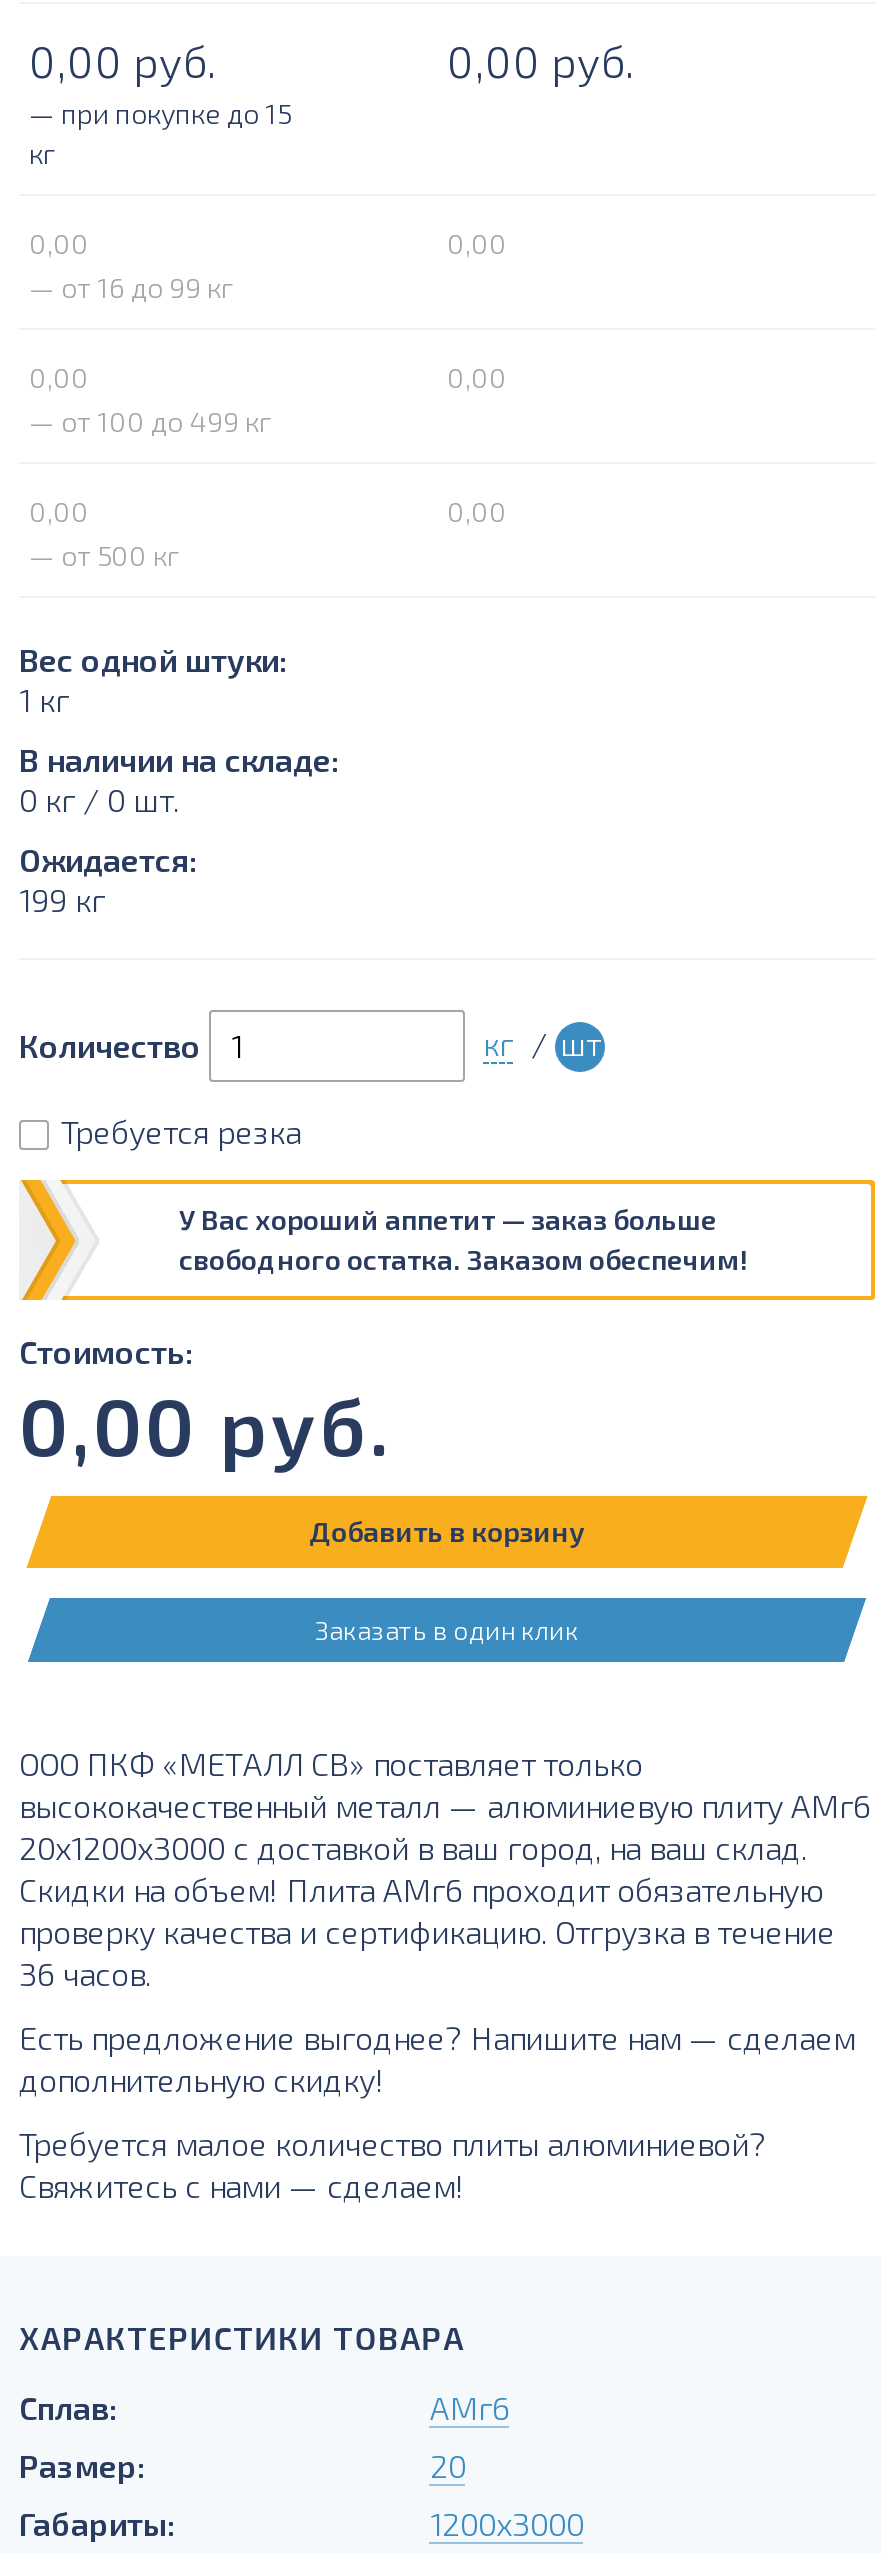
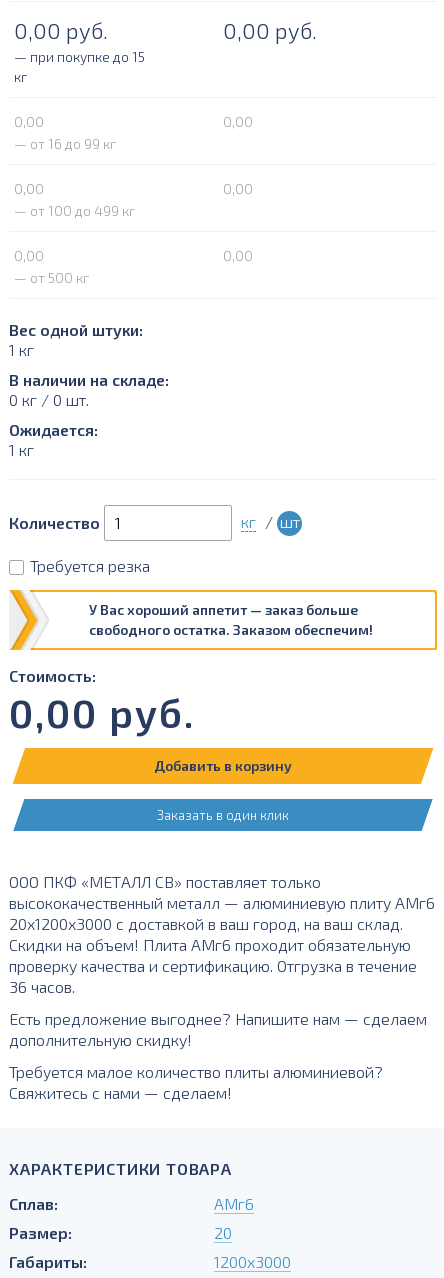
[19,880,105,918] 199 кг -> [9,440,34,459] 1 кг

